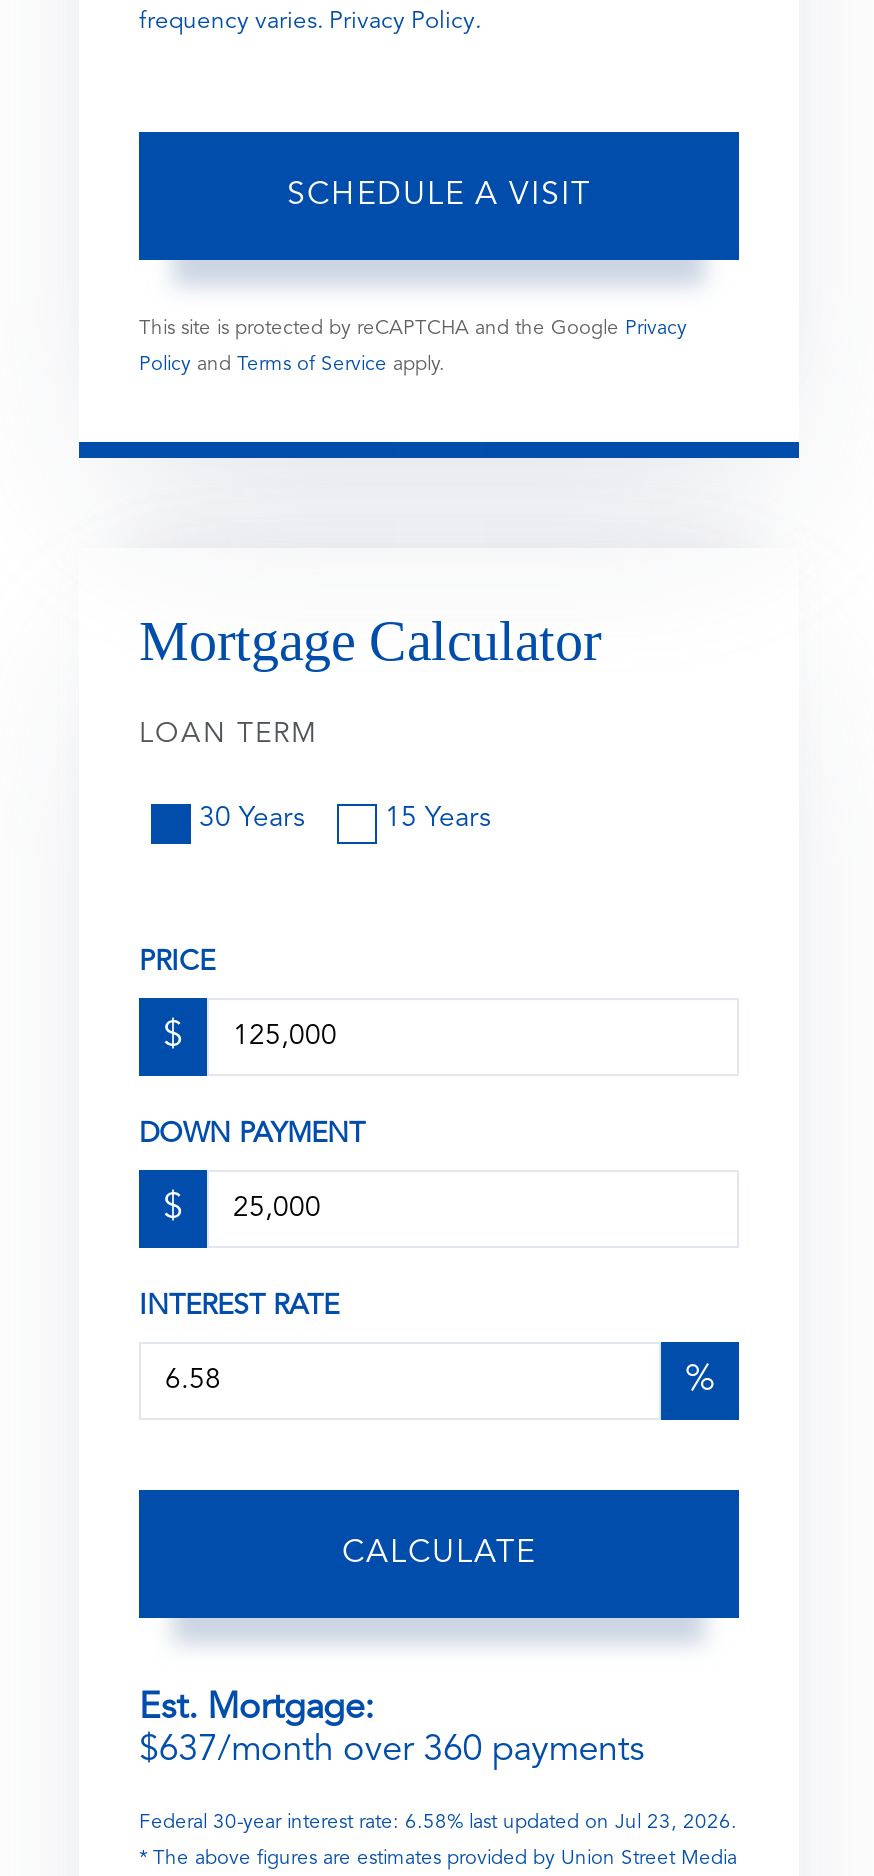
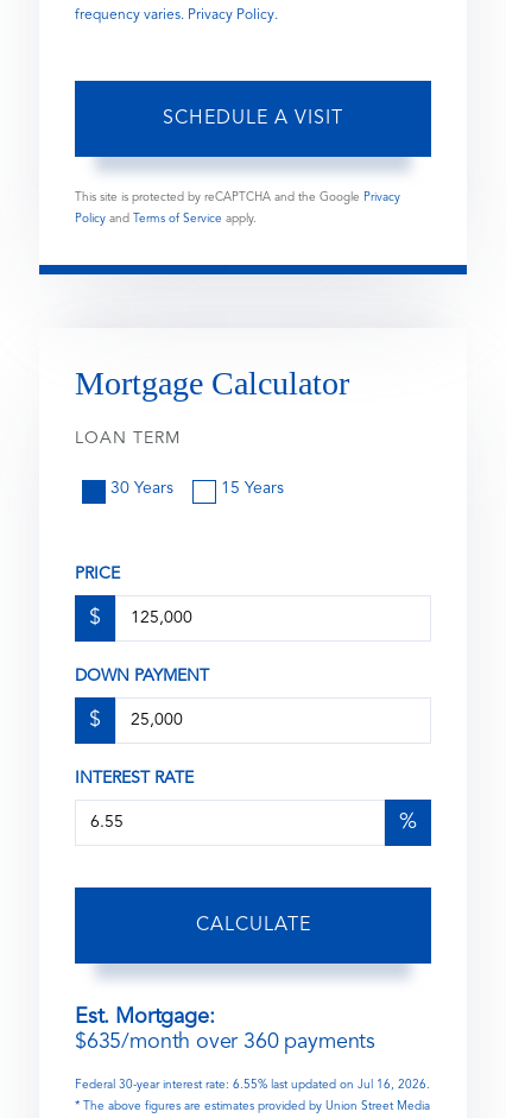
[139,1731,645,1767] $637/month over 360 payments -> [75,1031,375,1052] $635/month over 360 payments
[139,1811,737,1831] Federal 30-year interest rate: 6.58% last updated on Jul 23, 2026. -> [75,1078,430,1090] Federal 30-year interest rate: 6.55% last updated on Jul 16, 2026.

